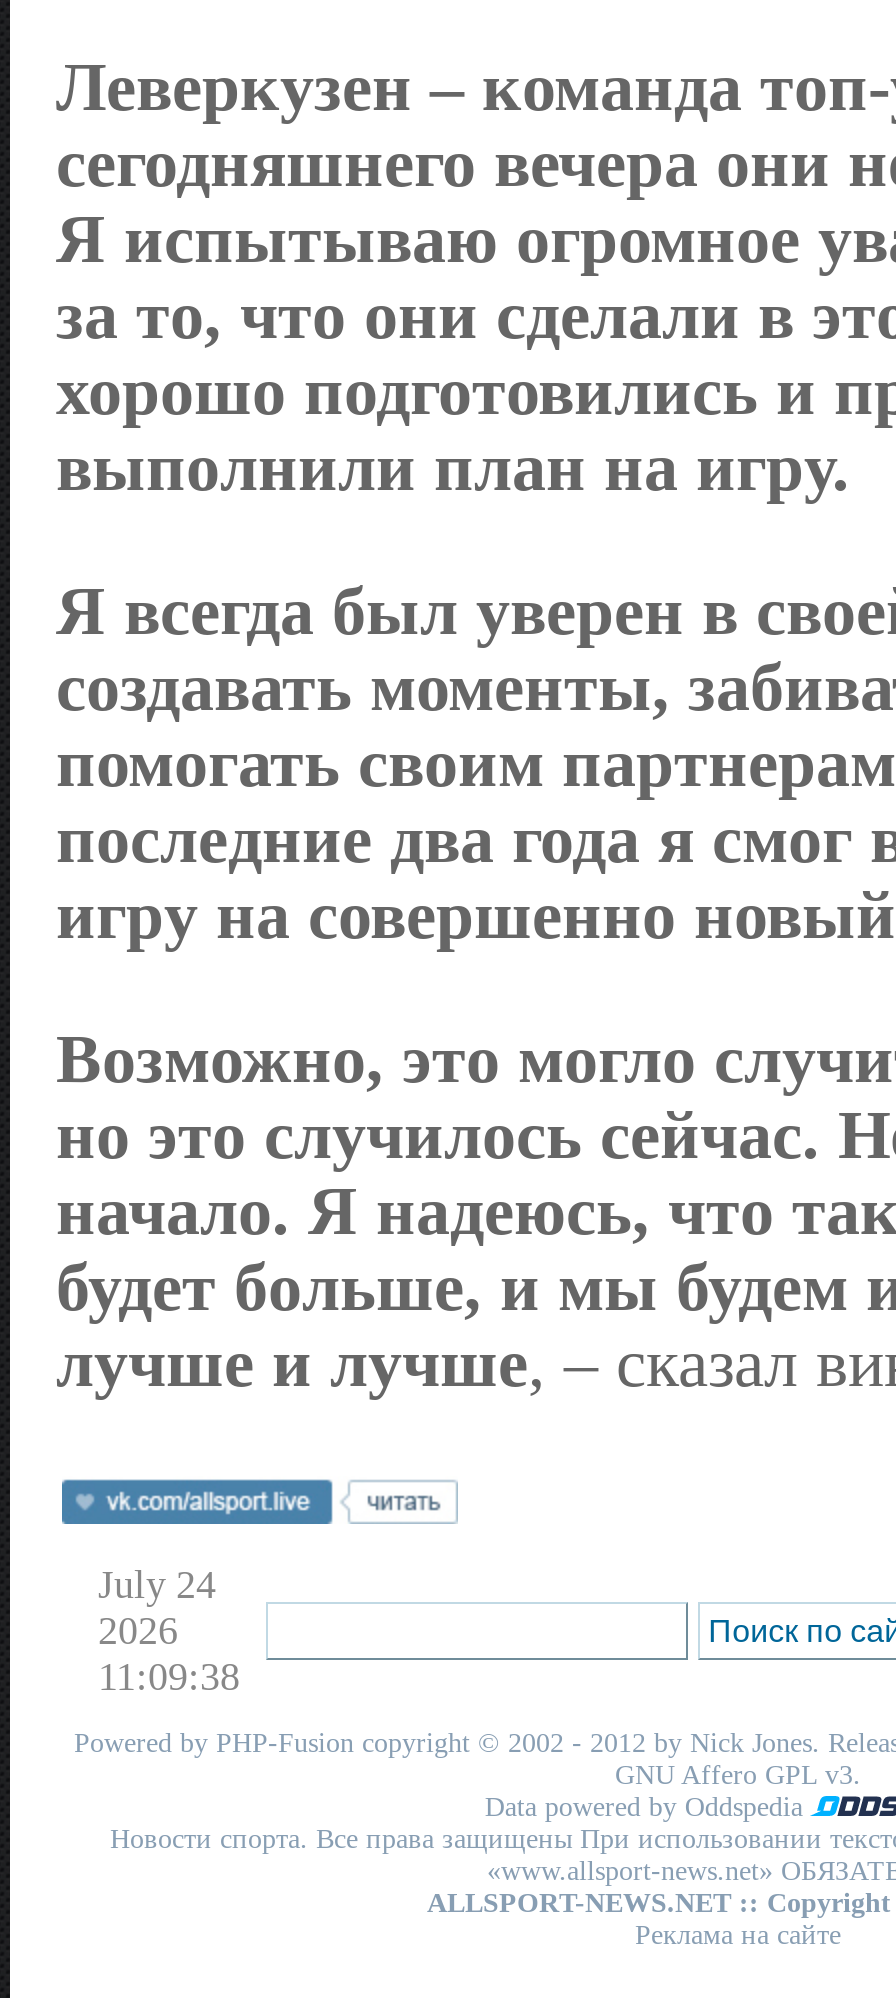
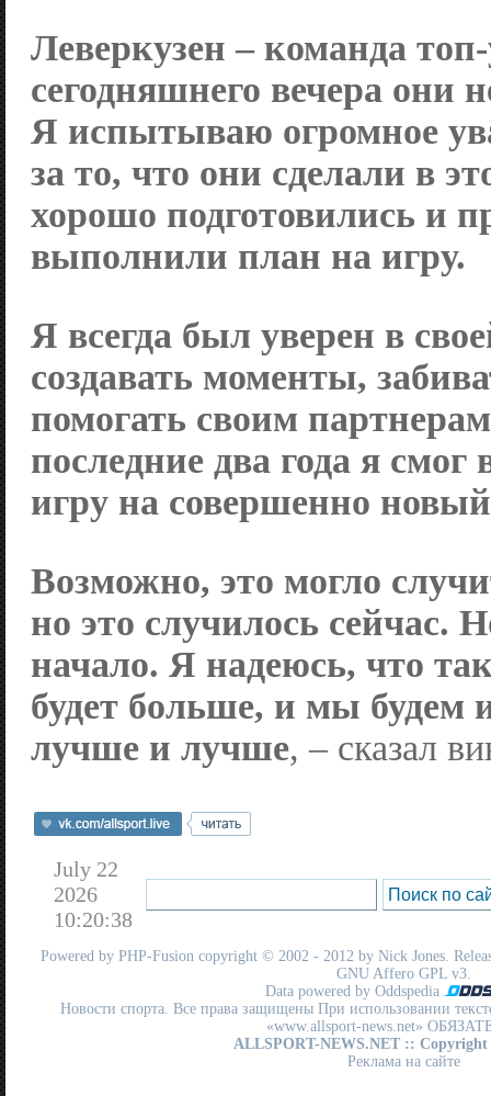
[98,1561,216,1605] July 24 -> [54,856,118,880] July 22
[98,1653,240,1697] 11:09:38 -> [54,907,133,931] 10:20:38

